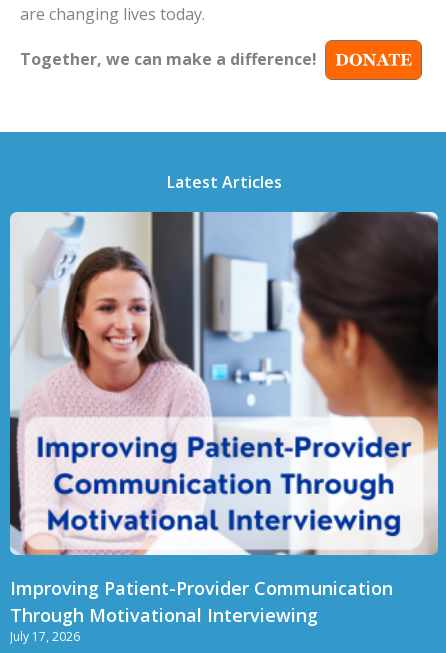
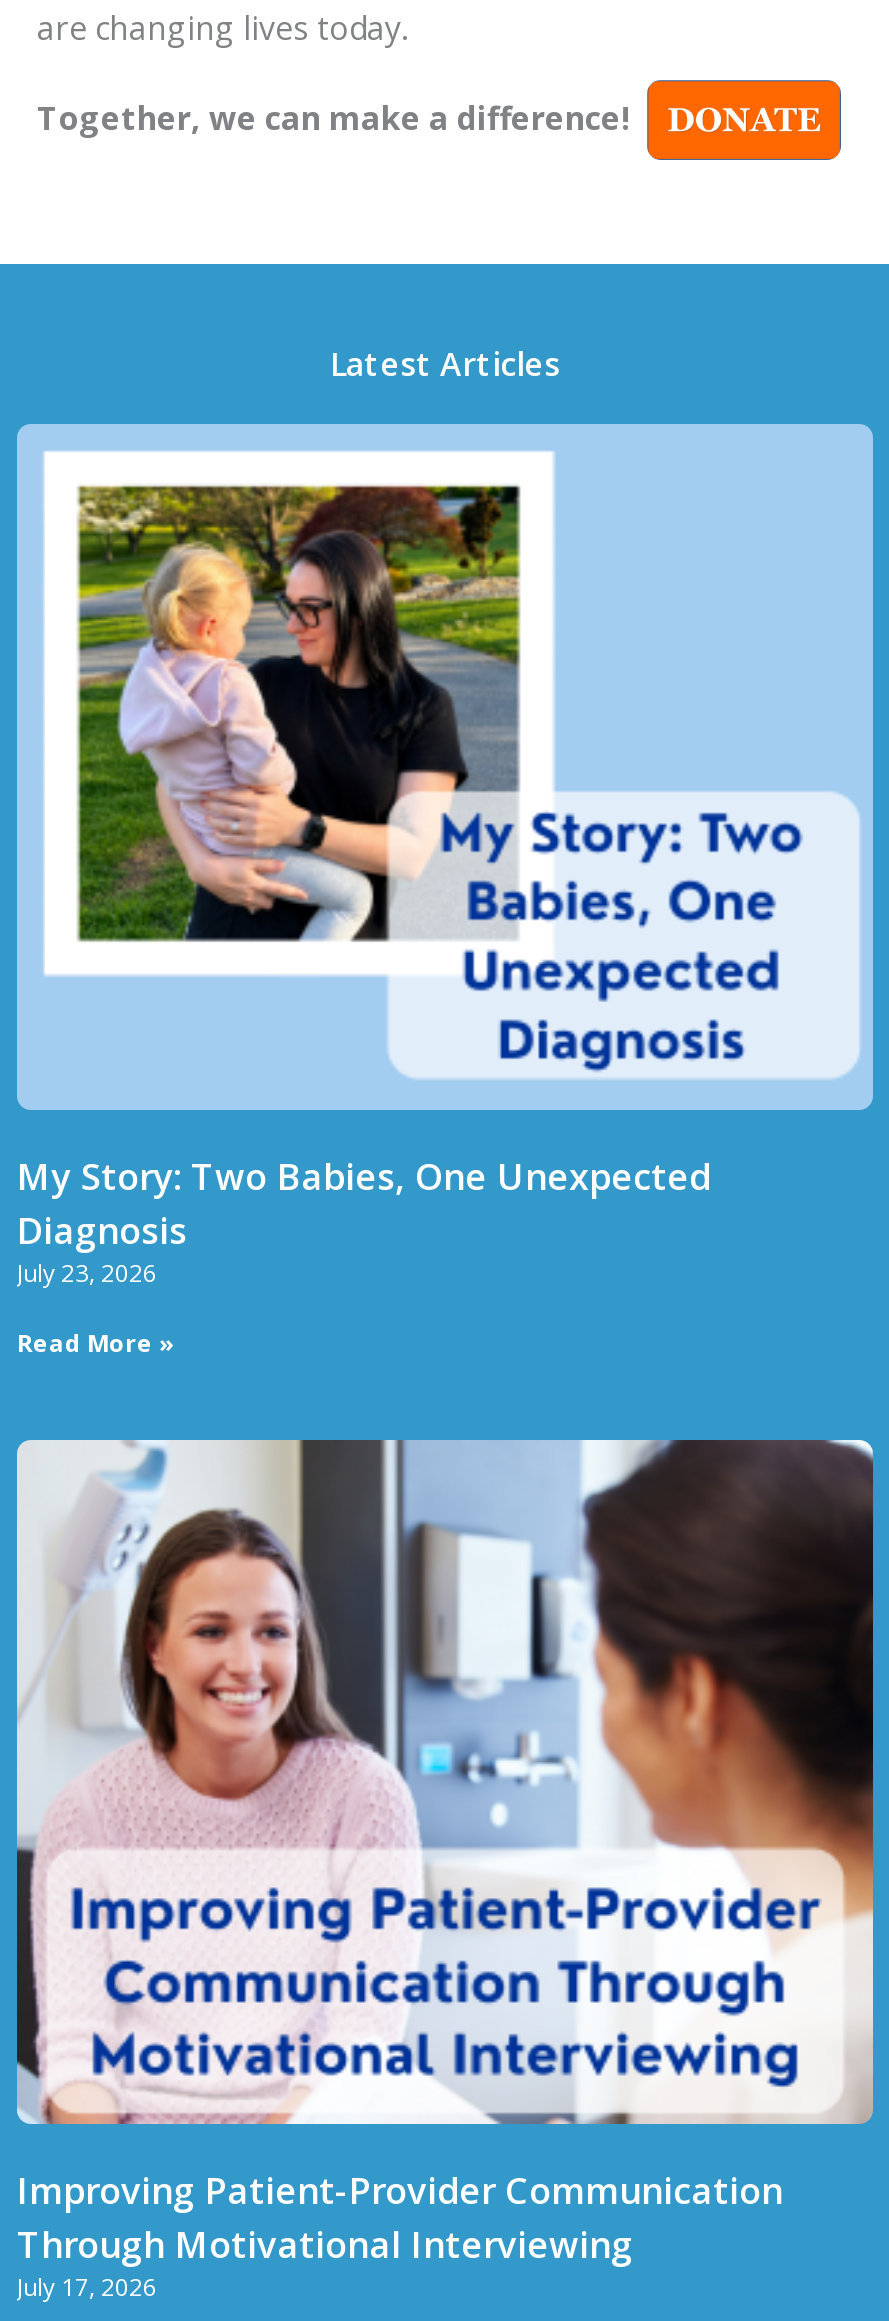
none -> [15,422,875,1359] [image] | My Story: Two Babies, One Unexpected | Diagnosis | July 23, 2026 | Read More »

